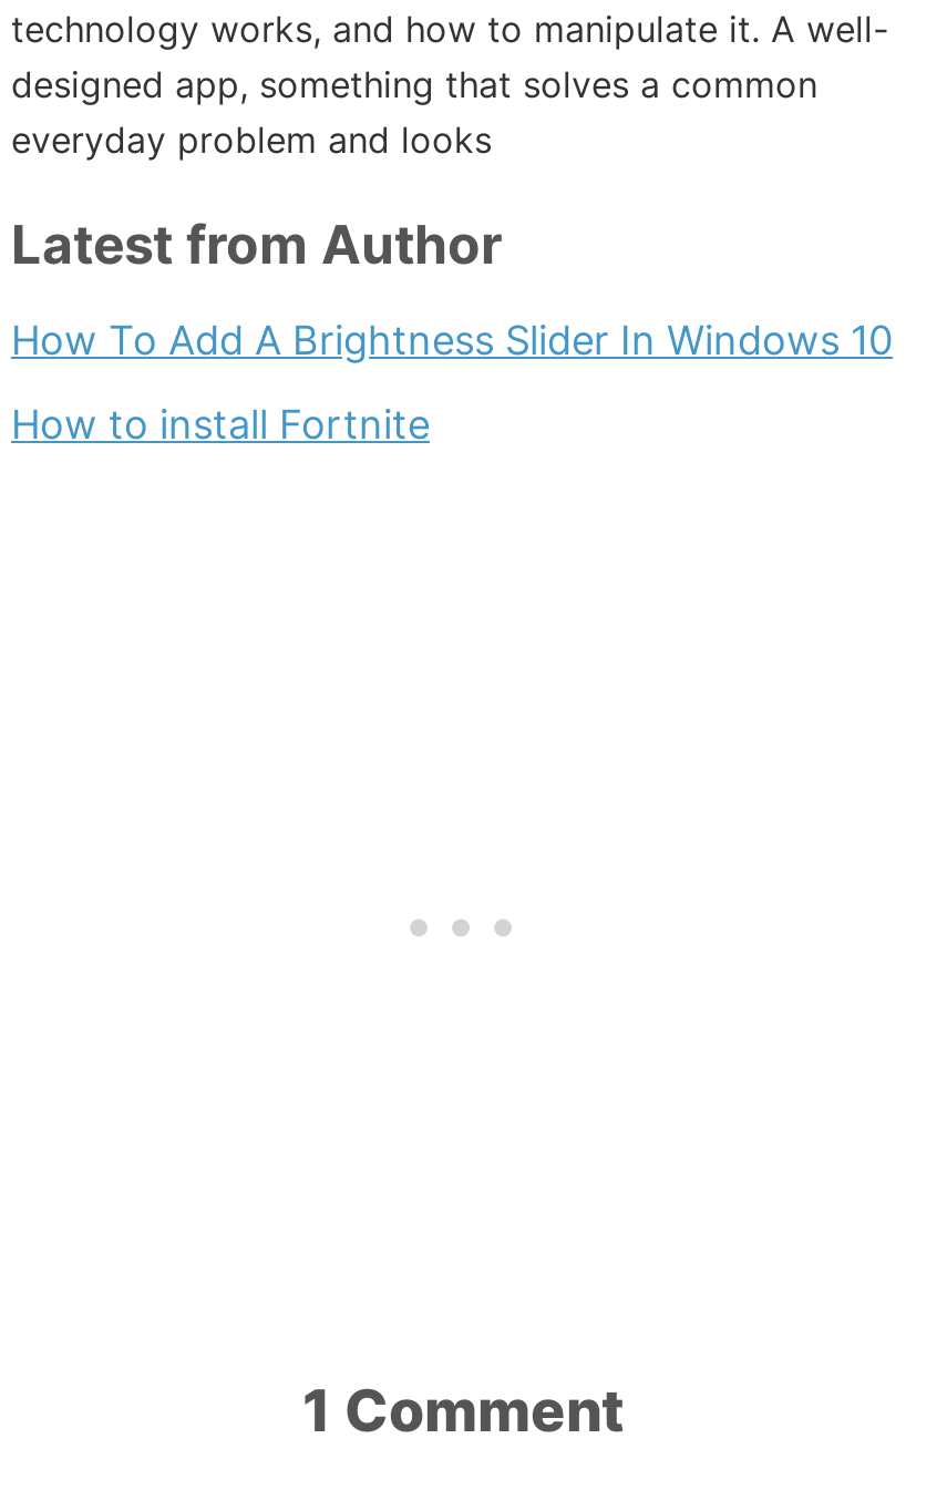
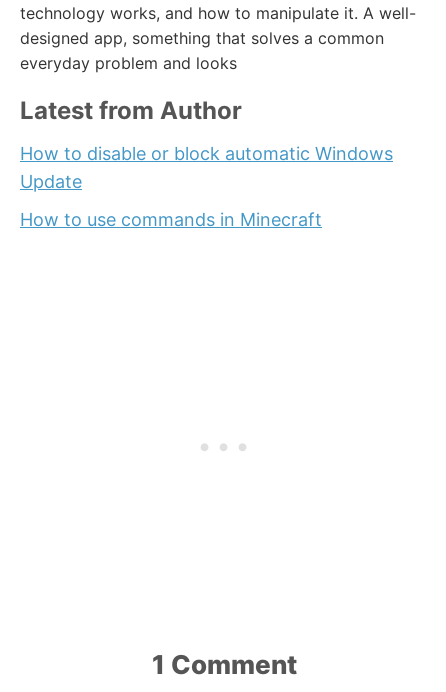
[11,317,893,364] How To Add A Brightness Slider In Windows 10 -> [20,143,393,192] How to disable or block automatic Windows | Update
[11,401,430,448] How to install Fortnite -> [20,209,322,230] How to use commands in Minecraft

